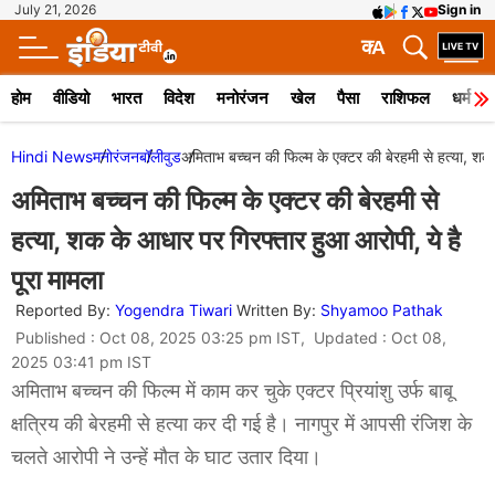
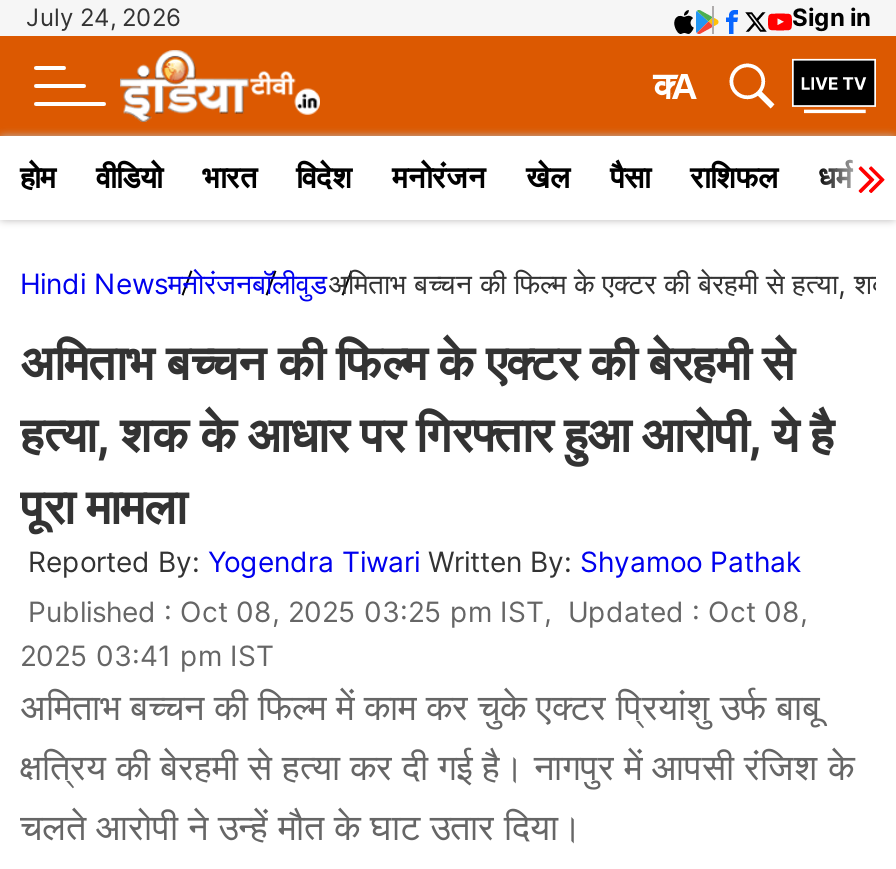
[14,1,96,18] July 21, 2026 -> [26,2,180,32] July 24, 2026

